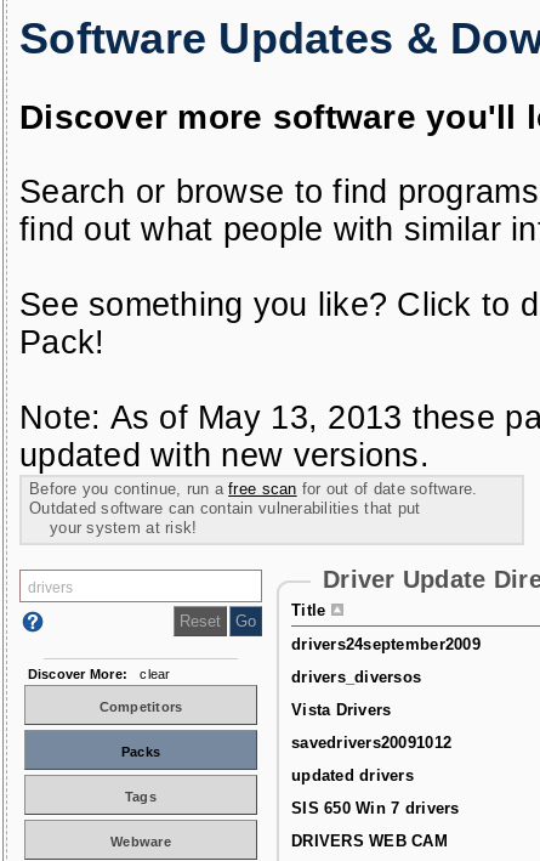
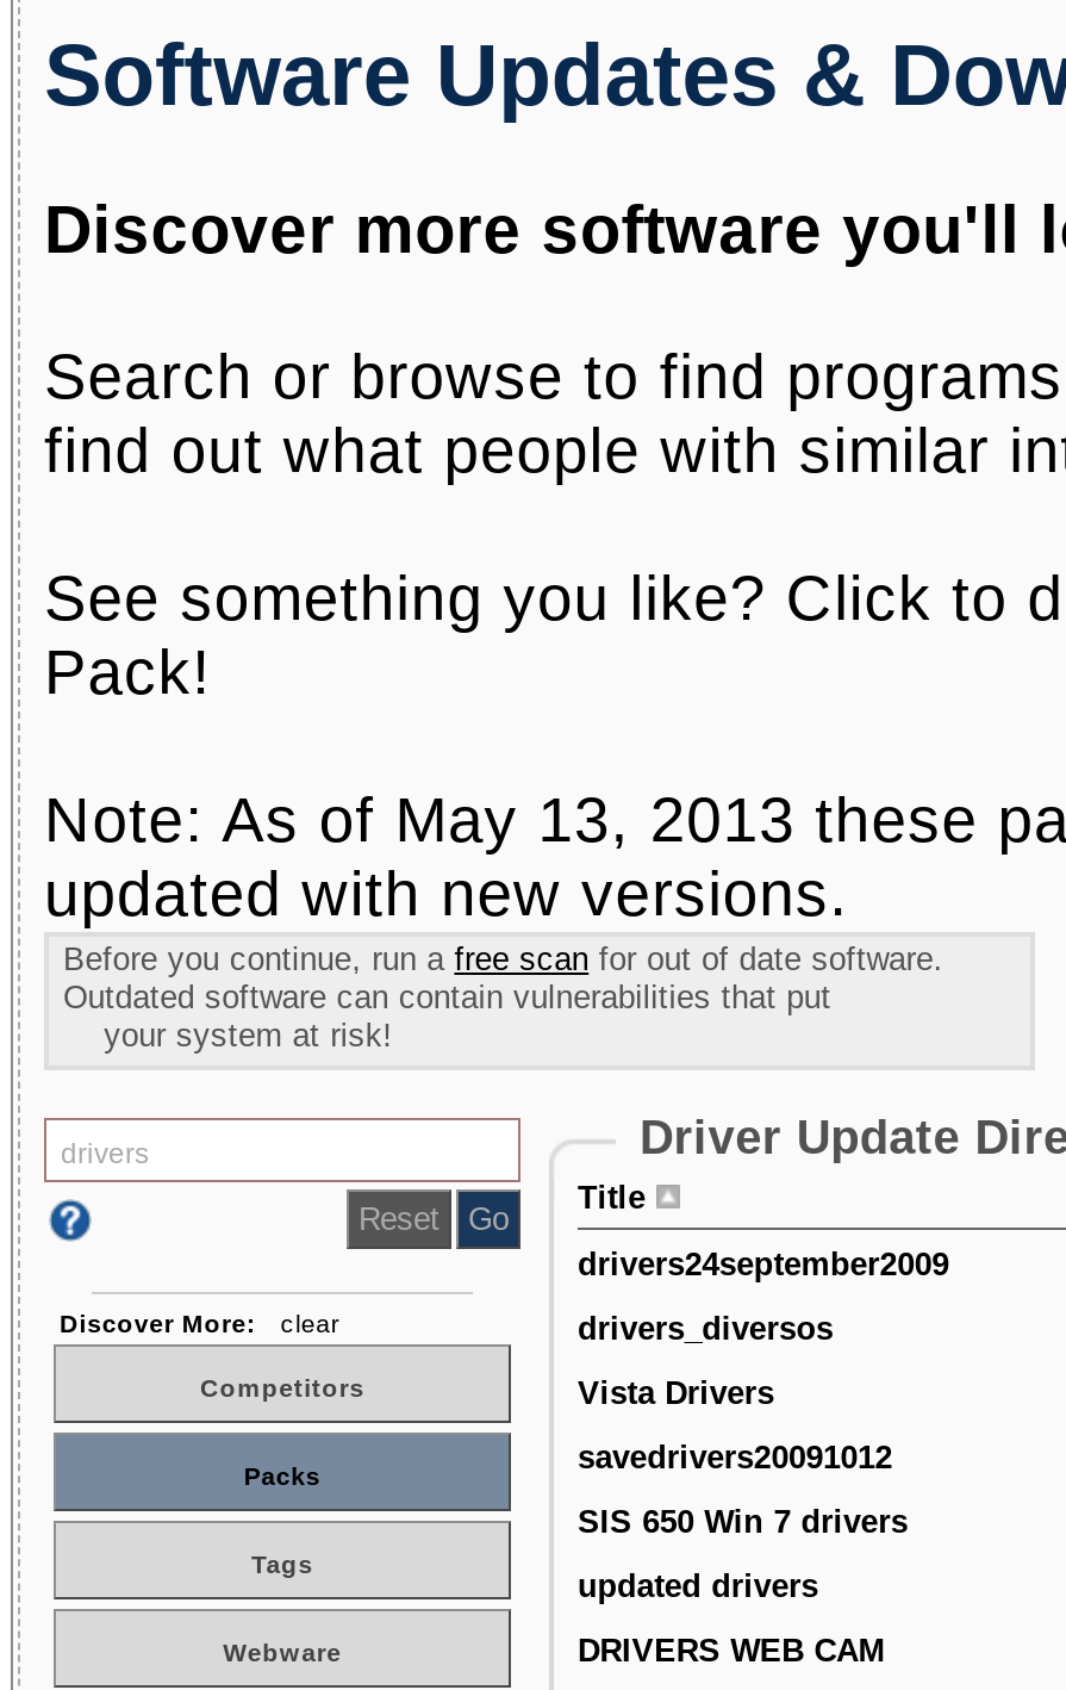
moved [291,766,414,784] -> [578,1568,818,1604]: updated drivers
moved [291,799,459,817] -> [578,1504,908,1540]: SIS 650 Win 7 drivers

